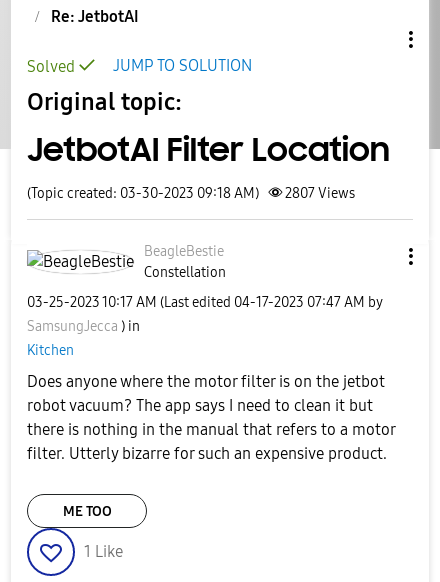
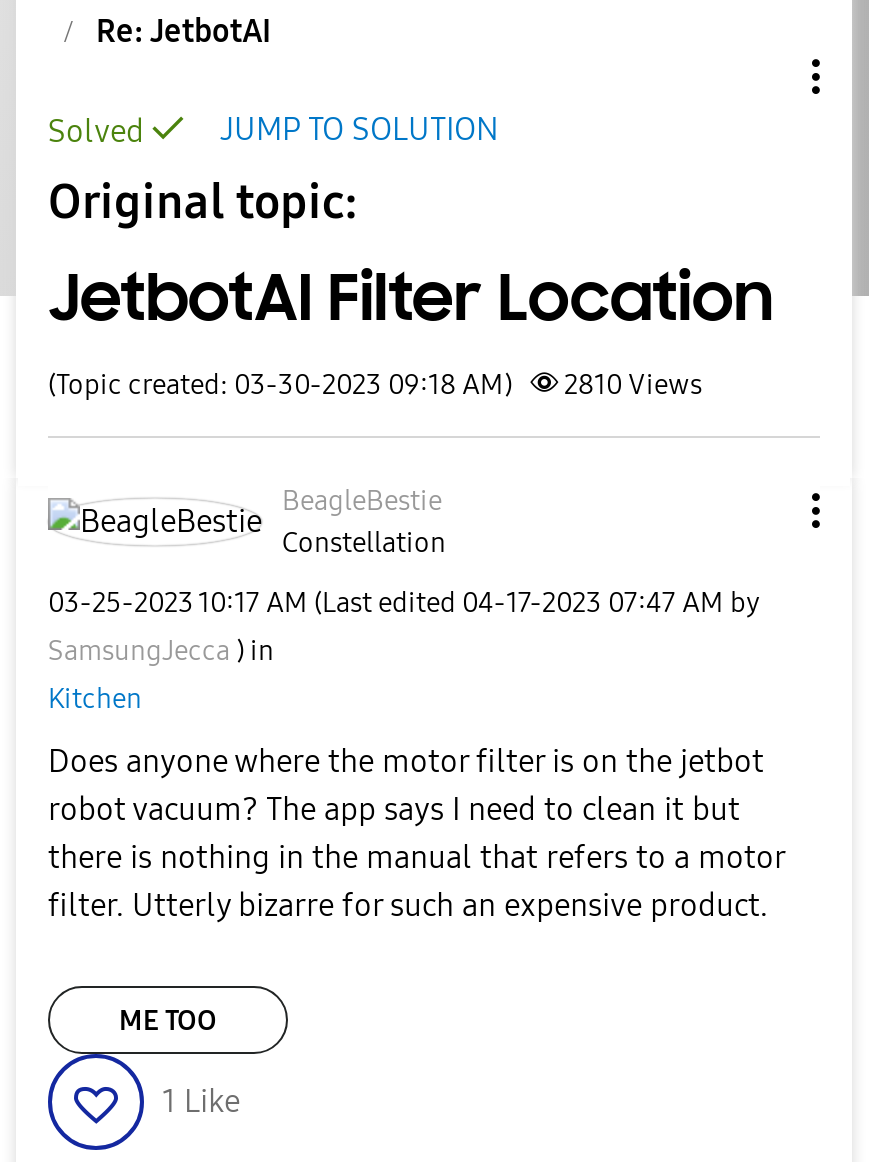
[27,185,355,202] (Topic created: 03-30-2023 09:18 AM) 2807 Views -> [48,368,702,402] (Topic created: 03-30-2023 09:18 AM) 2810 Views

